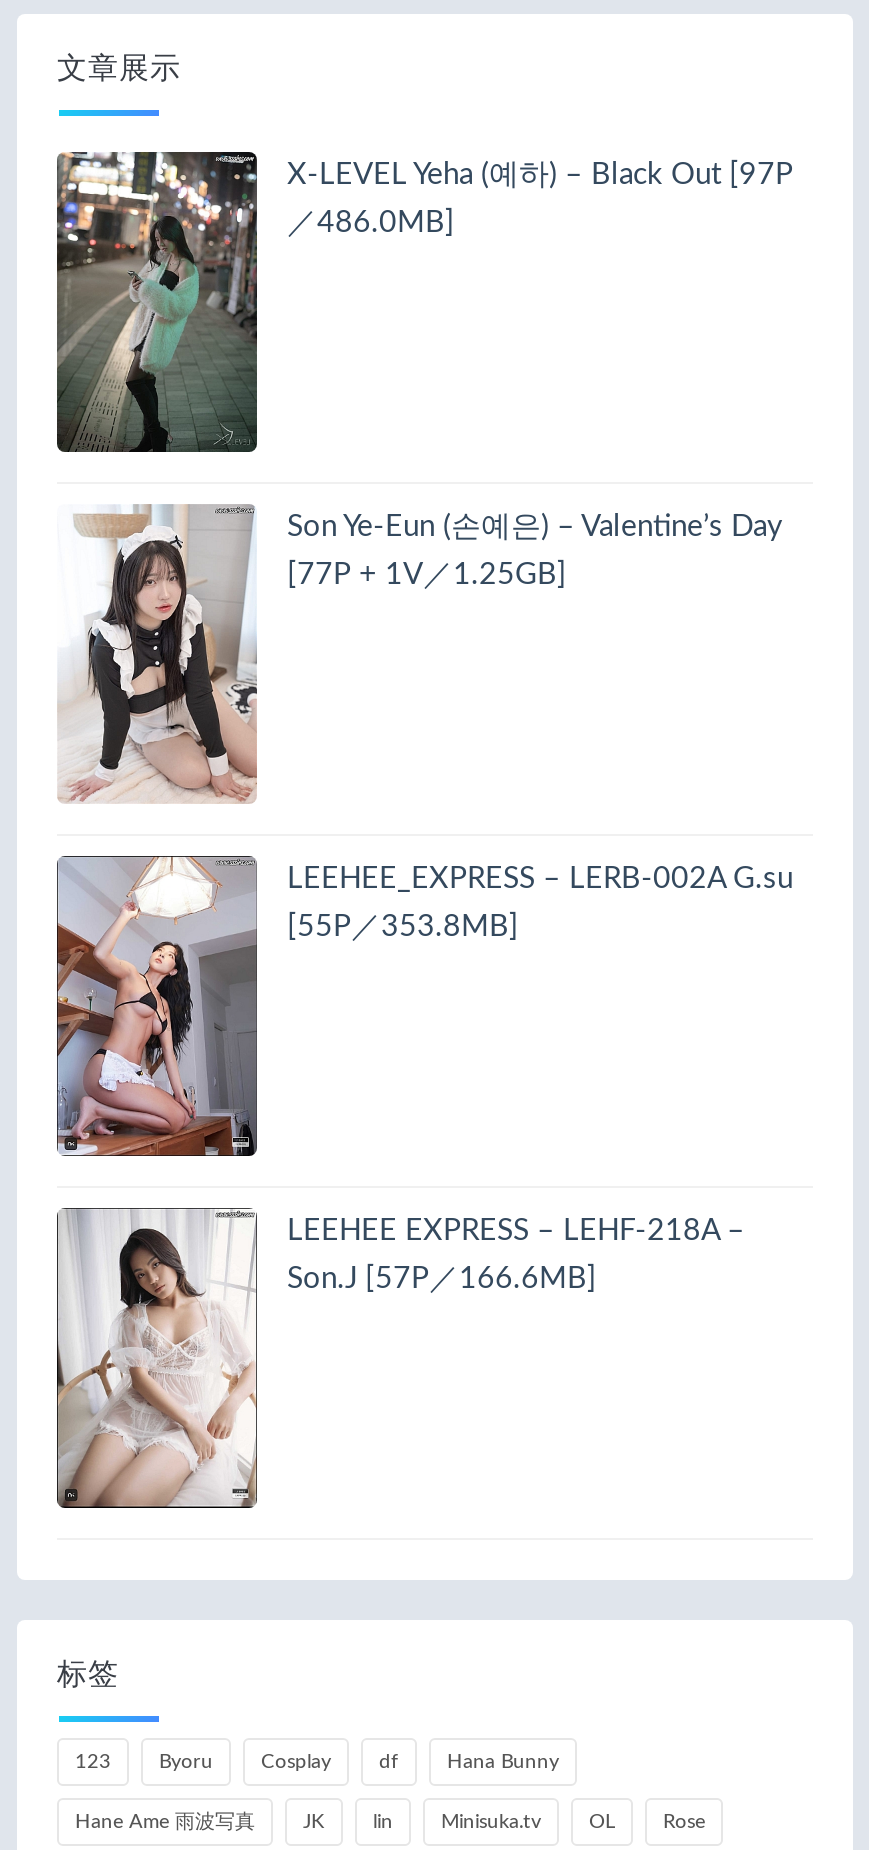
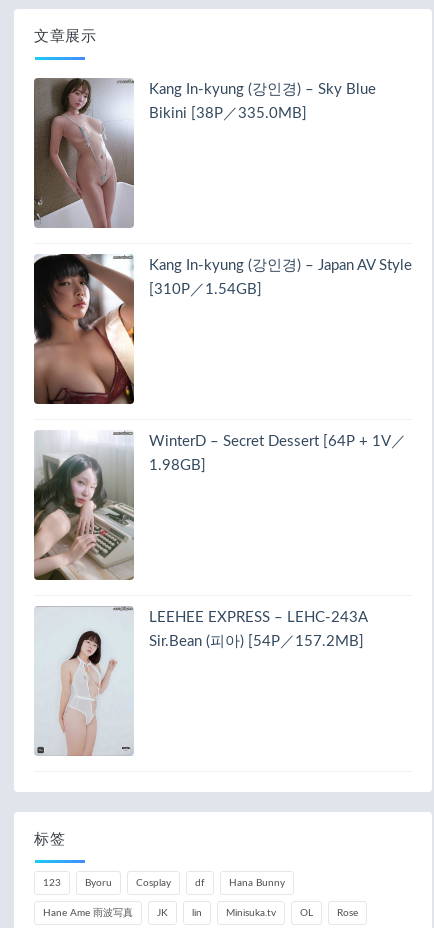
[57,149,793,453] [image] | X-LEVEL Yeha (예하) – Black Out [97P -> [34,77,376,228] [image] | Kang In-kyung (강인경) – Sky Blue
[287,209,455,239] ／486.0MB] -> [149,106,307,121] Bikini [38P／335.0MB]
[57,503,783,805] [image] | Son Ye-Eun (손예은) – Valentine’s Day -> [33,253,412,405] [image] | Kang In-kyung (강인경) – Japan AV Style
[287,561,567,591] [77P + 1V／1.25GB] -> [149,282,262,297] [310P／1.54GB]
[55,853,793,1157] [image] | LEEHEE_EXPRESS – LERB-002A G.su -> [33,429,406,581] [image] | WinterD – Secret Dessert [64P + 1V／
[287,913,519,943] [55P／353.8MB] -> [149,458,206,473] 1.98GB]
[55,1207,745,1509] [image] | LEEHEE EXPRESS – LEHF-218A – -> [34,606,367,756] [image] | LEEHEE EXPRESS – LEHC-243A
[287,1265,597,1295] Son.J [57P／166.6MB] -> [149,634,364,649] Sir.Bean (피아) [54P／157.2MB]

